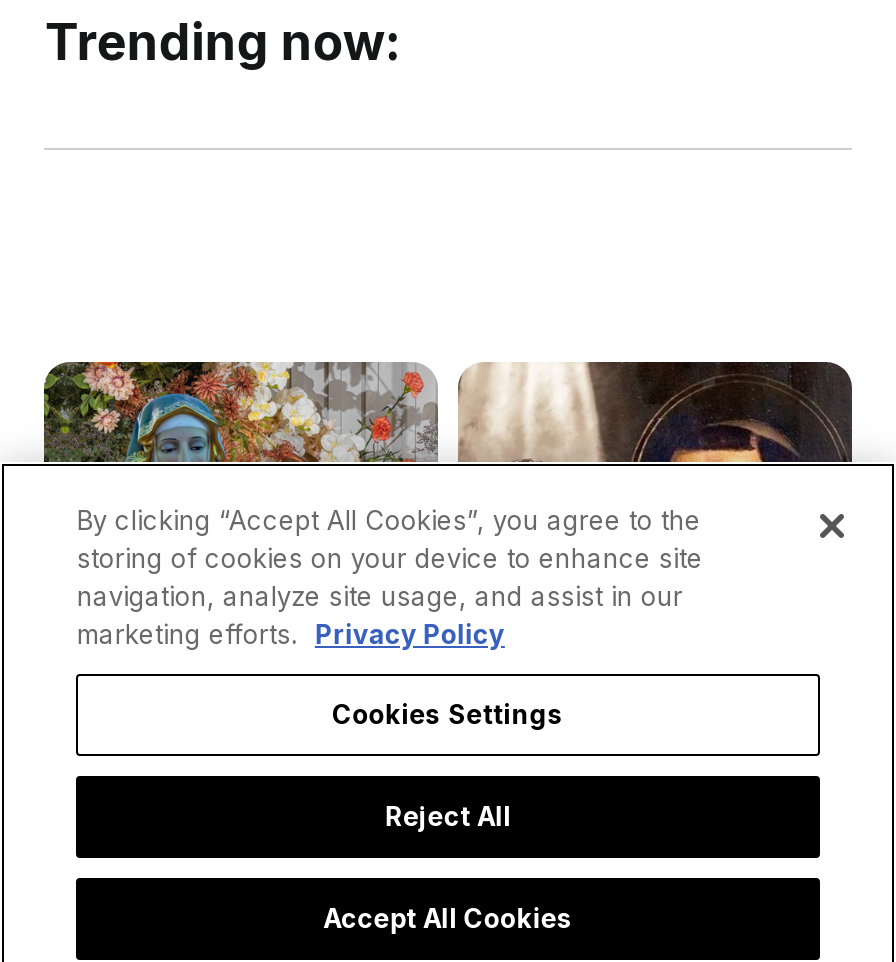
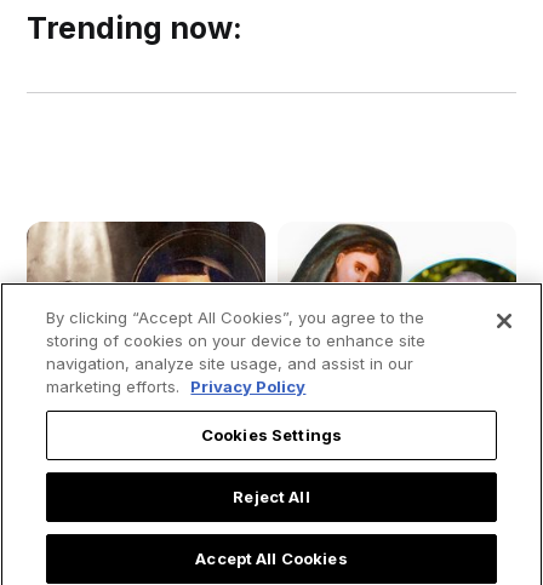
[44,360,438,464] [image] -> [27,220,265,283] [image]
[456,360,854,464] [image] -> [278,222,516,283] [image]

